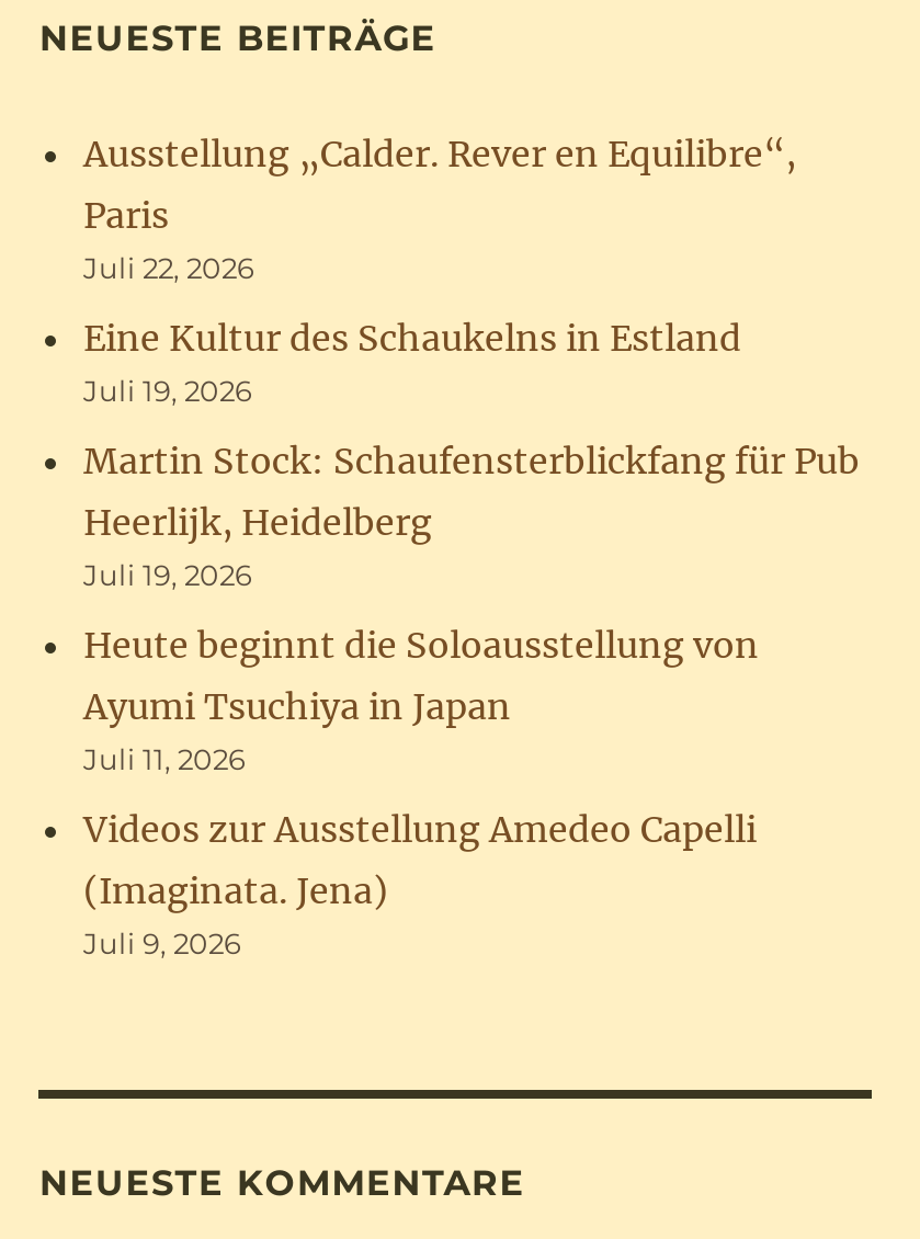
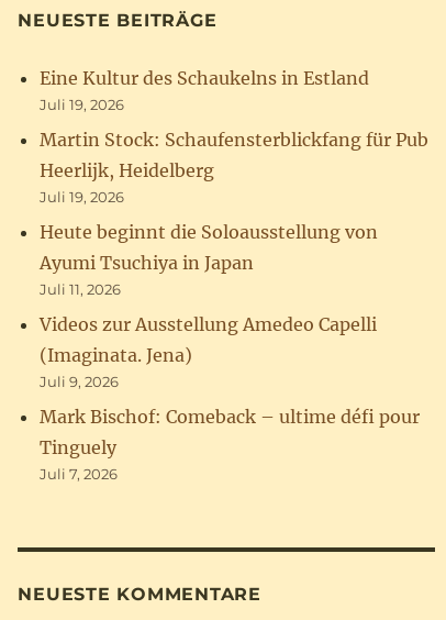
[83,132,796,285] Ausstellung „Calder. Rever en Equilibre“, | Paris | Juli 22, 2026 -> none
moved [83,316,860,960] -> [40,67,429,390]: Eine Kultur des Schaukelns in Estland | Juli 19, 2026 | Martin Stock: Schaufensterblickfang für Pub | ... | (Imaginata. Jena) | Juli 9, 2026
none -> [40,406,420,483] Mark Bischof: Comeback – ultime défi pour | Tinguely | Juli 7, 2026

